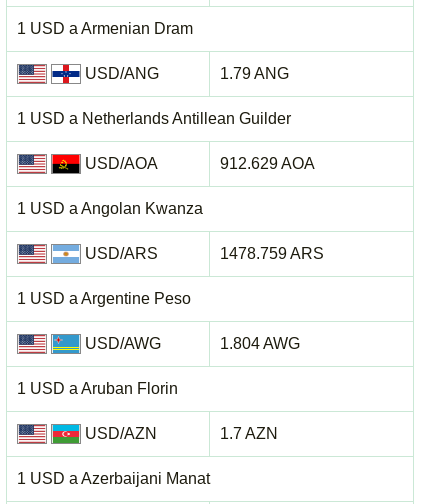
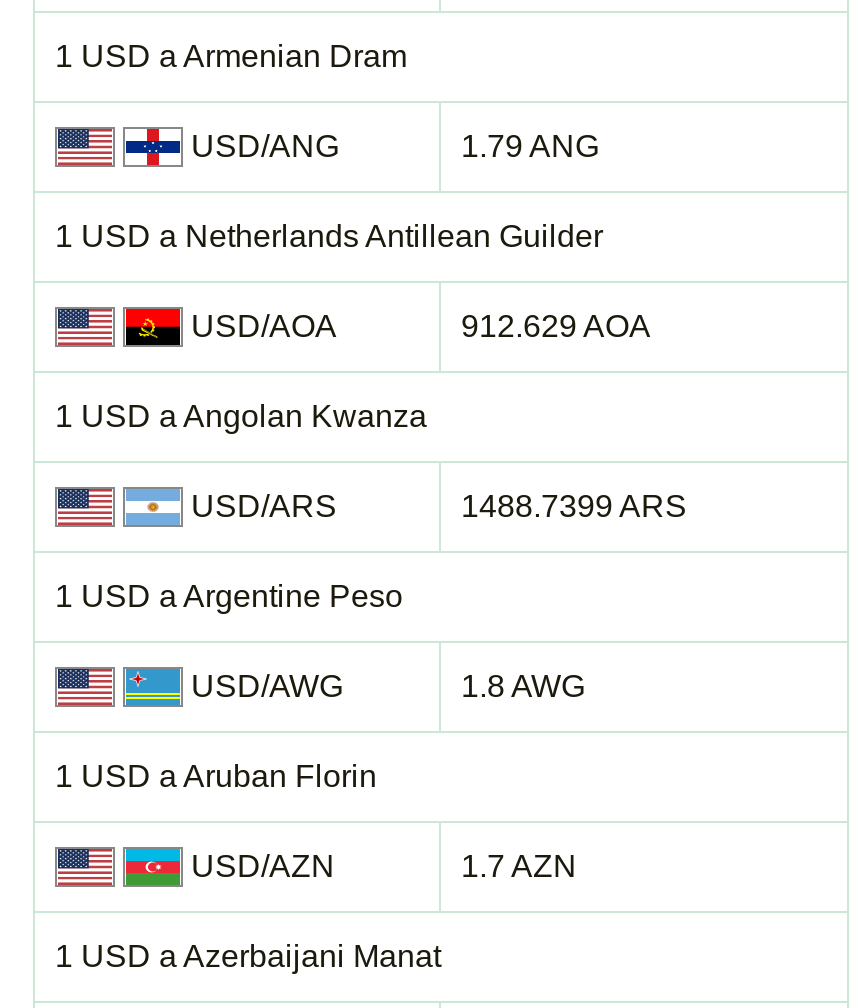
[220,245,324,262] 1478.759 ARS -> [461,489,687,523] 1488.7399 ARS
[220,335,300,352] 1.804 AWG -> [461,669,585,703] 1.8 AWG

